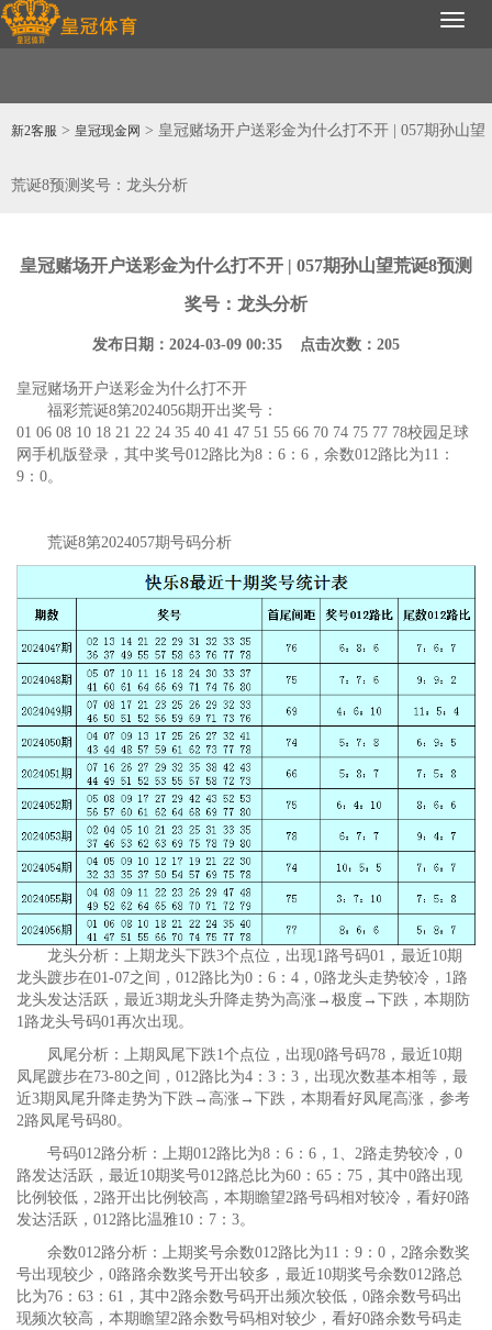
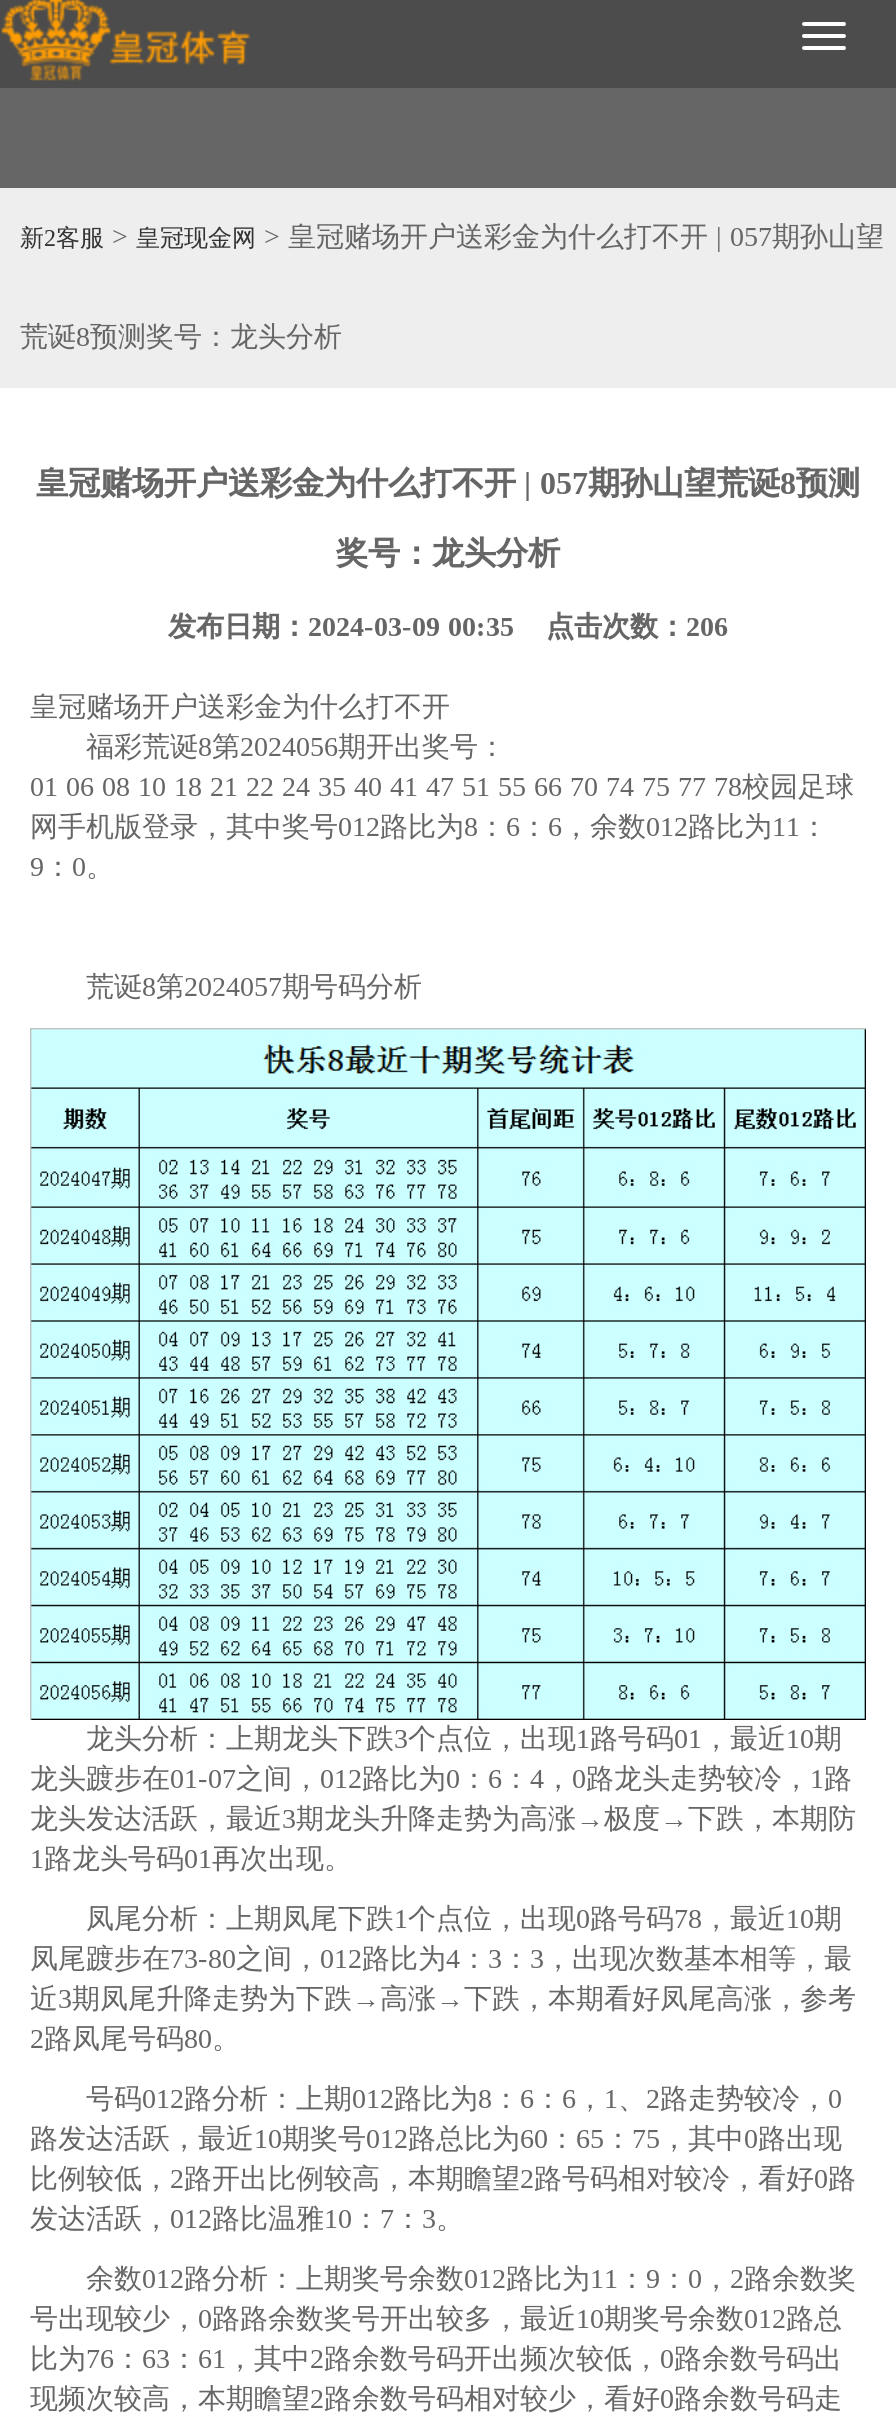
[92,336,400,353] 发布日期：2024-03-09 00:35 点击次数：205 -> [168,612,728,642] 发布日期：2024-03-09 00:35 点击次数：206

